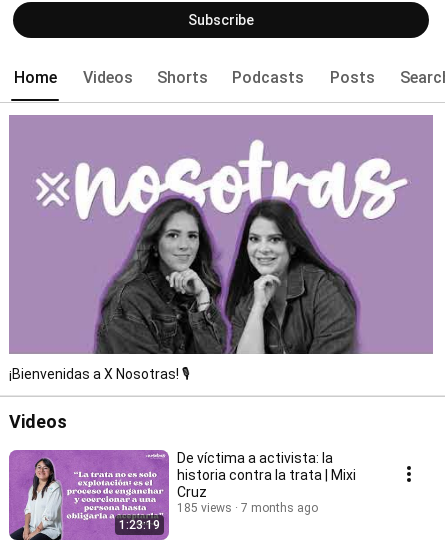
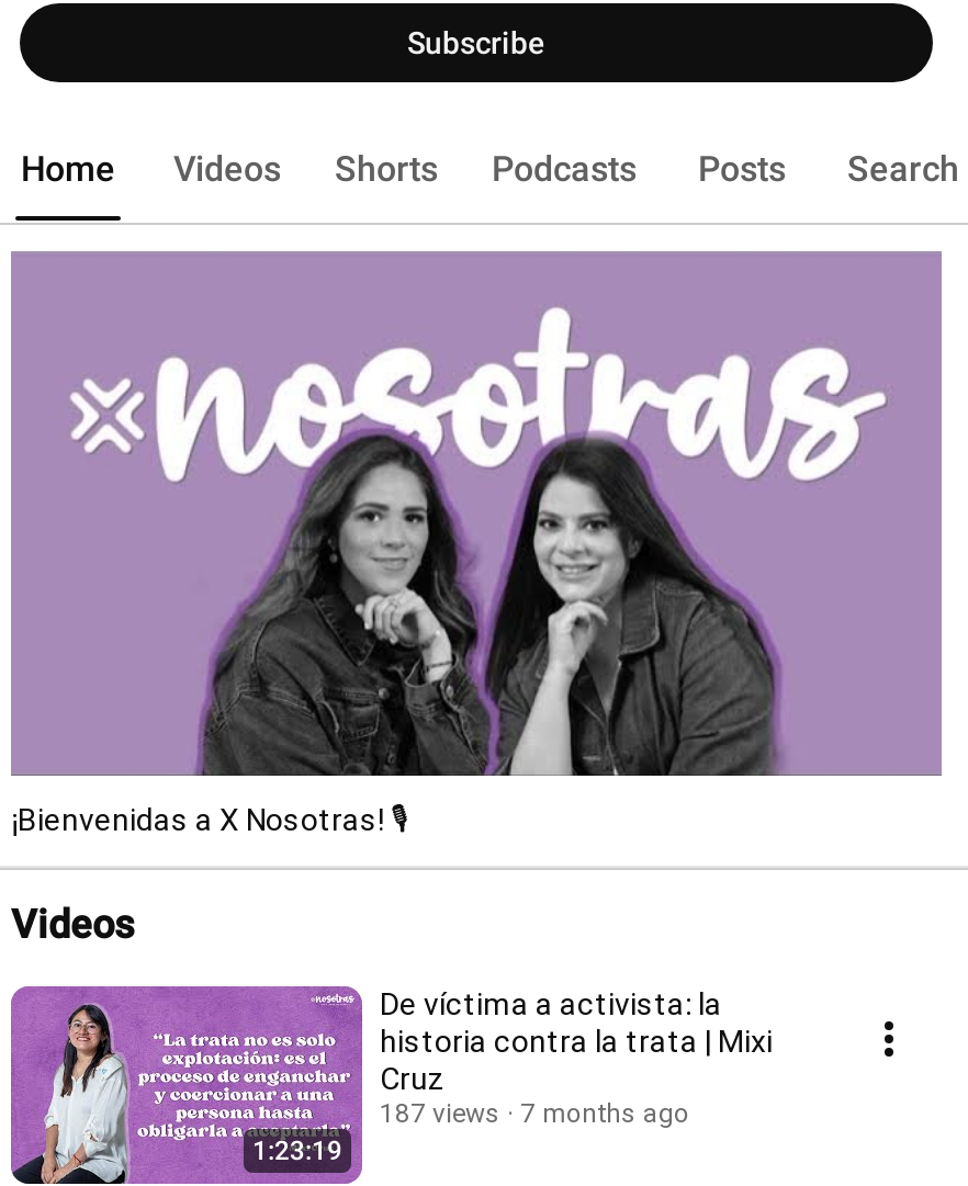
[177,500,318,514] 185 views 7 months ago -> [380,1097,689,1128] 187 views 7 months ago

